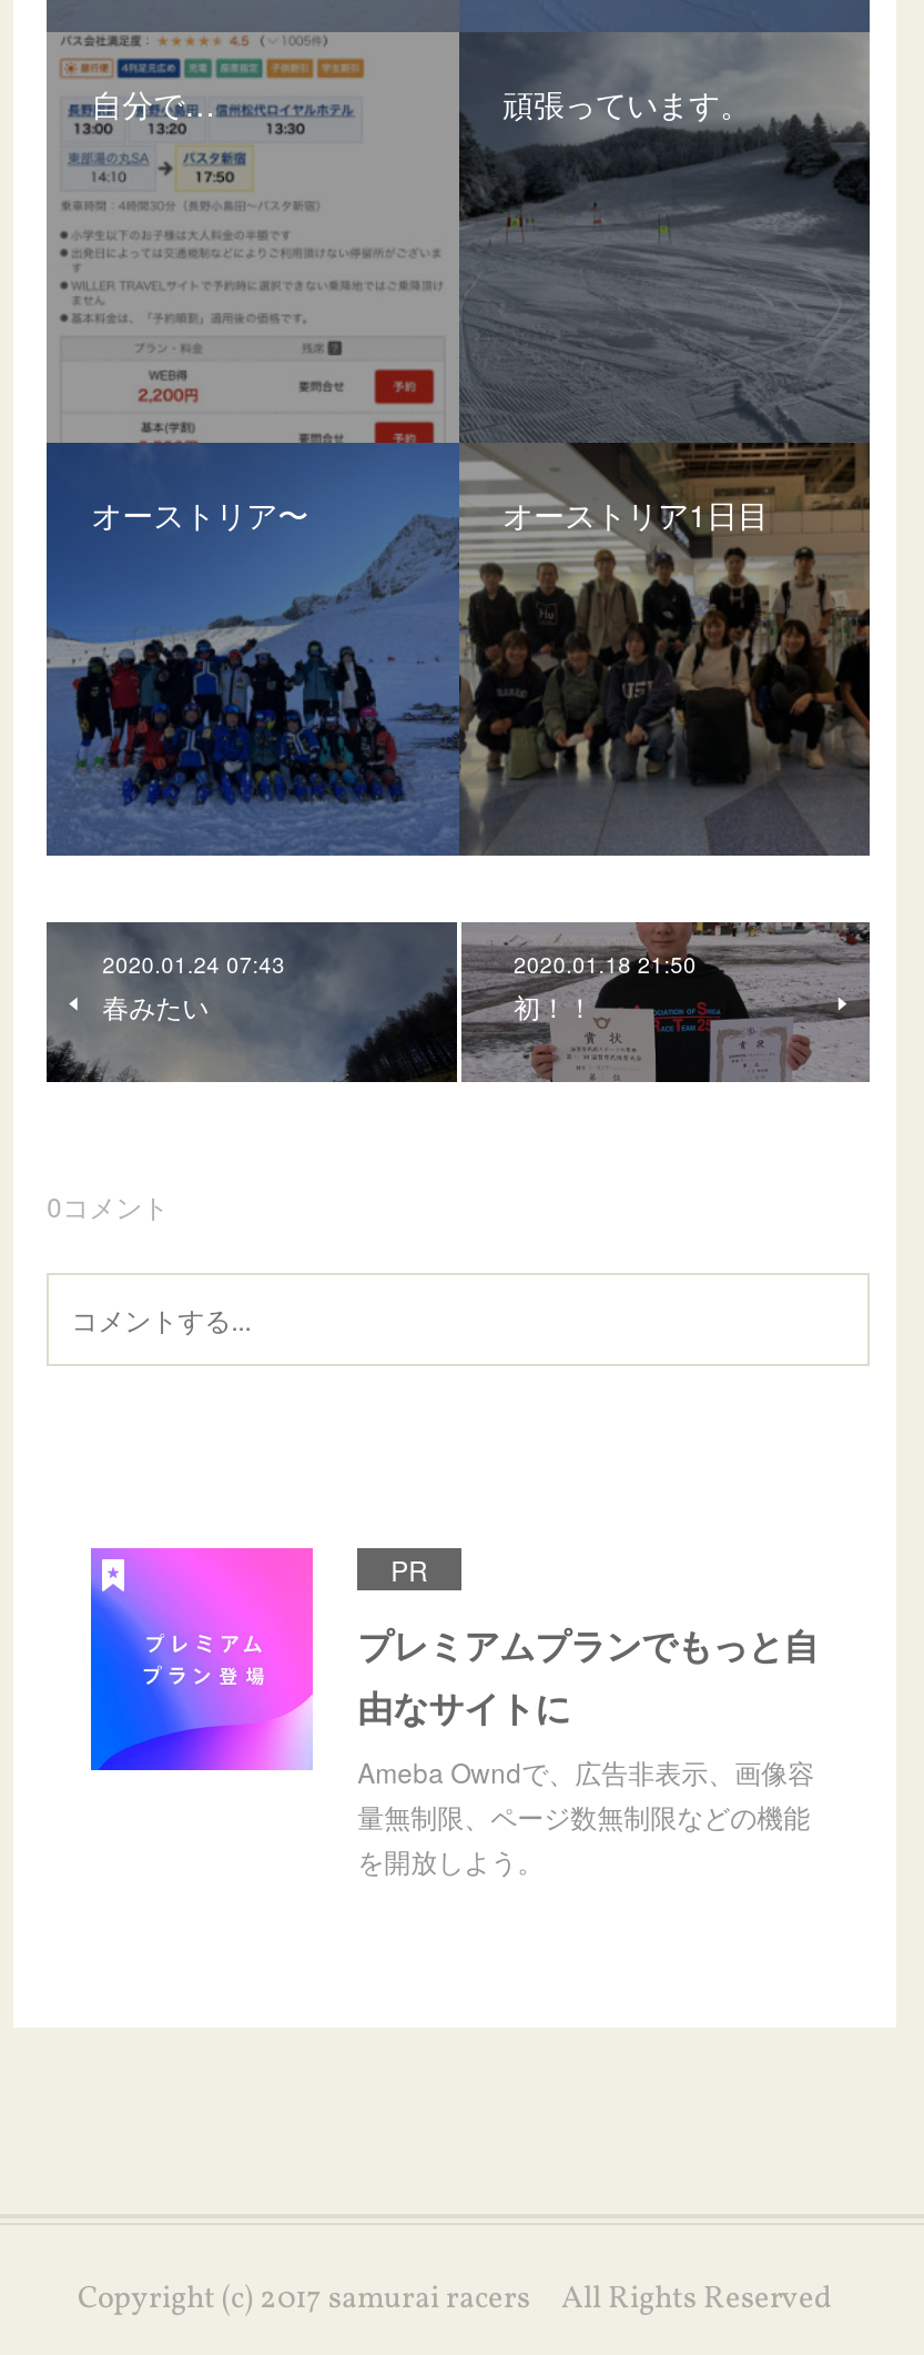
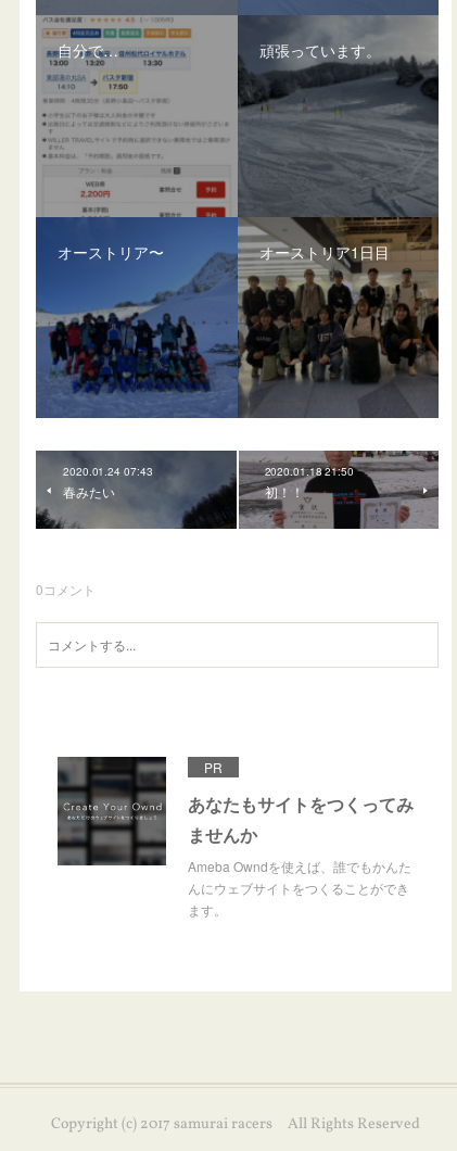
[89,1545,819,1878] [image] | プレミアムプランでもっと自 | 由なサイトに | Ameba Owndで、広告非表示、画像容 | 量無制限、ページ数無制限などの機能 | を開放しよう。 -> [56,756,414,919] [image] | あなたもサイトをつくってみ | ませんか | Ameba Owndを使えば、誰でもかんた | んにウェブサイトをつくることができ | ます。

